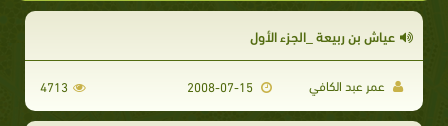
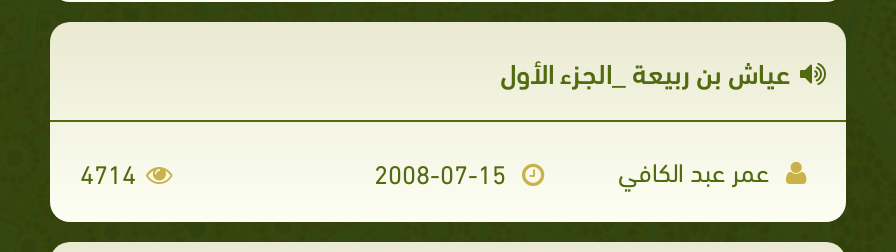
[40,76,68,96] 4713 -> [80,152,136,192] 4714

